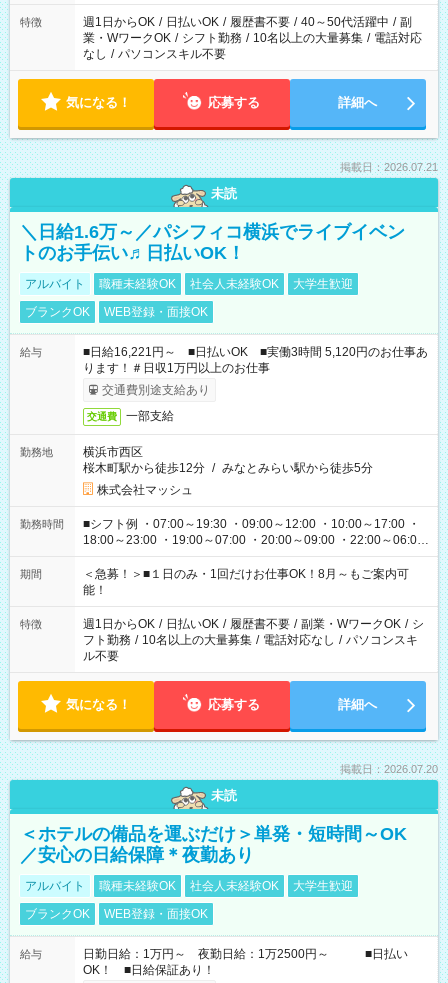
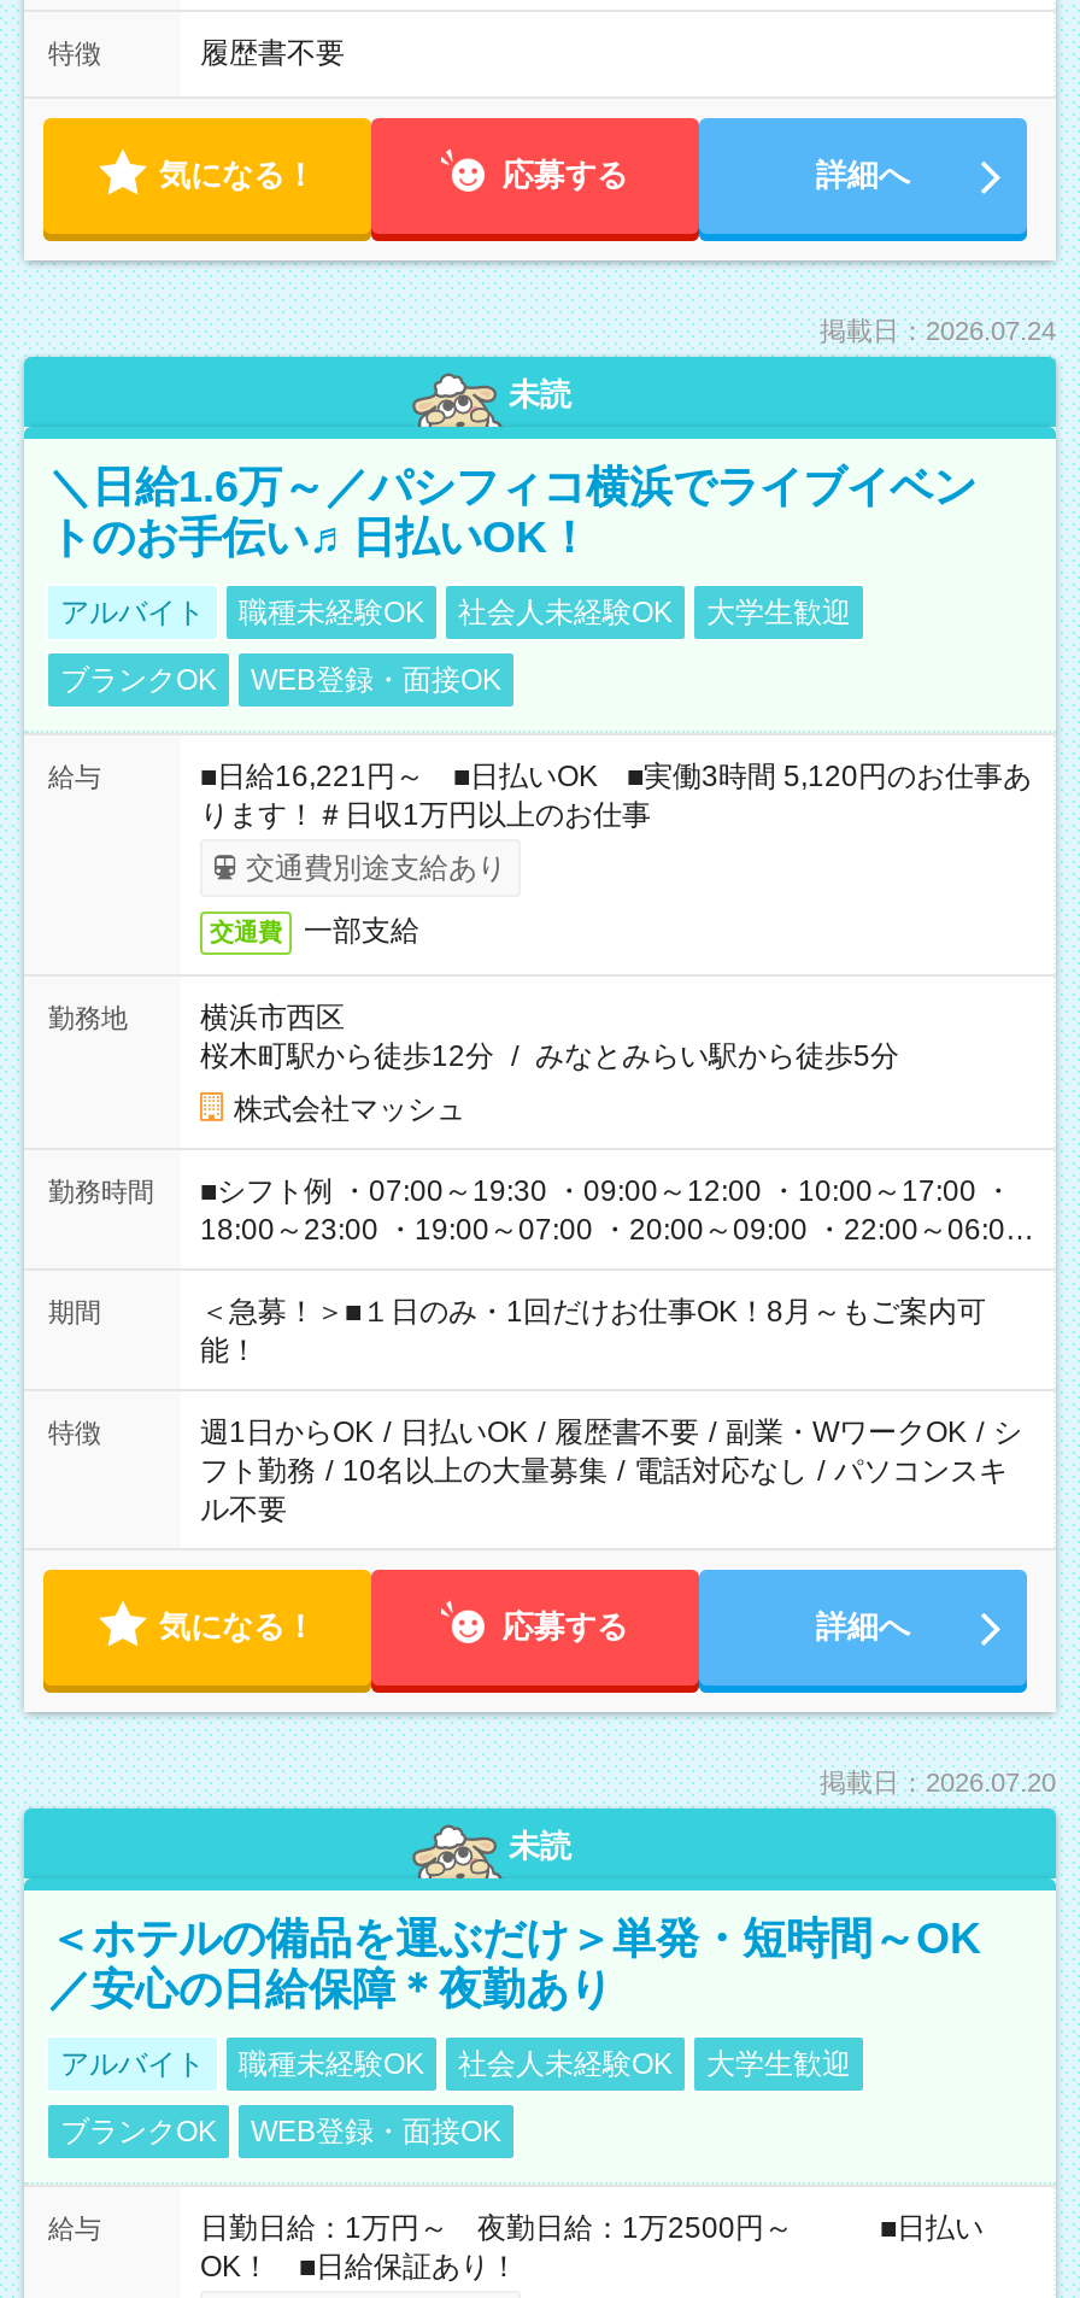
[83,15,422,61] 週1日からOK / 日払いOK / 履歴書不要 / 40～50代活躍中 / 副 | 業・WワークOK / シフト勤務 / 10名以上の大量募集 / 電話対応 | なし / パソコンスキル不要 -> [200,36,345,70] 履歴書不要
[340,161,438,173] 掲載日：2026.07.21 -> [820,316,1056,345] 掲載日：2026.07.24

